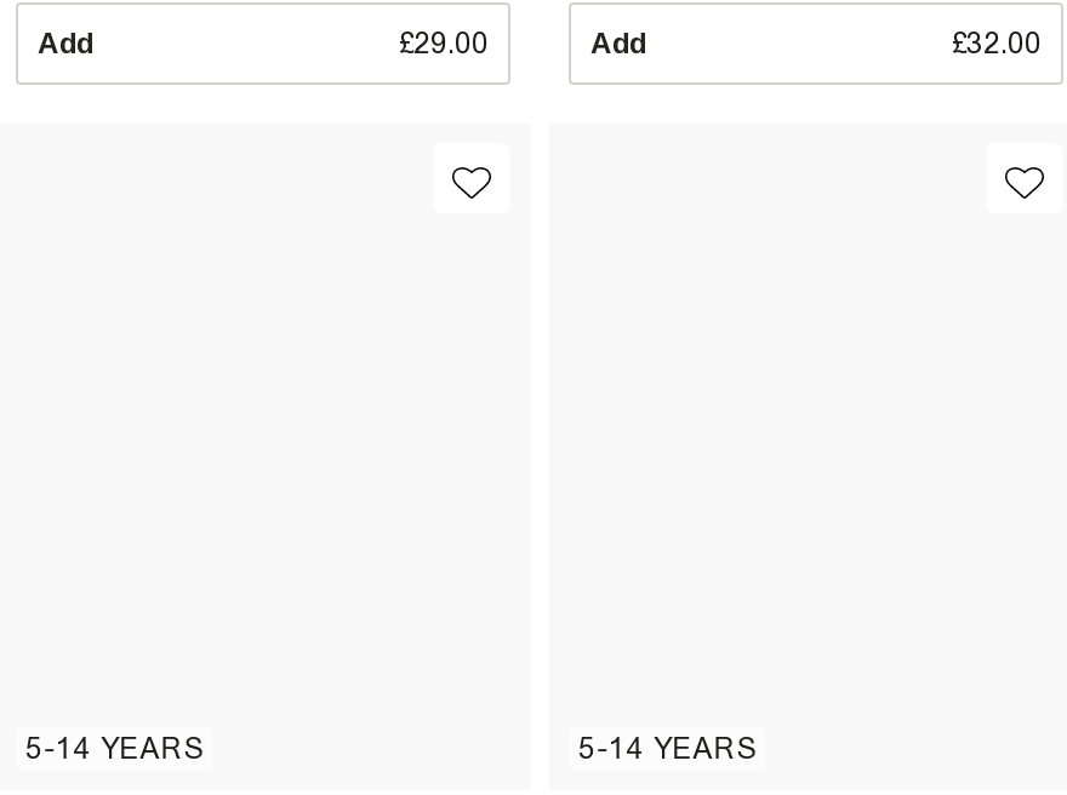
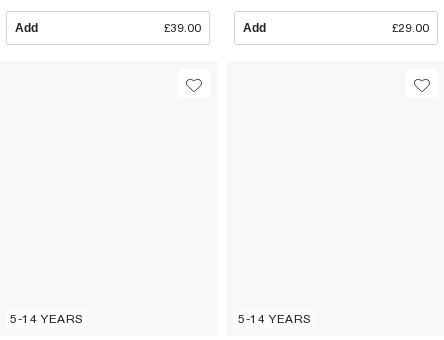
[399,27,489,61] £29.00 -> [164,21,201,35] £39.00
[952,27,1042,61] £32.00 -> [392,21,429,35] £29.00

